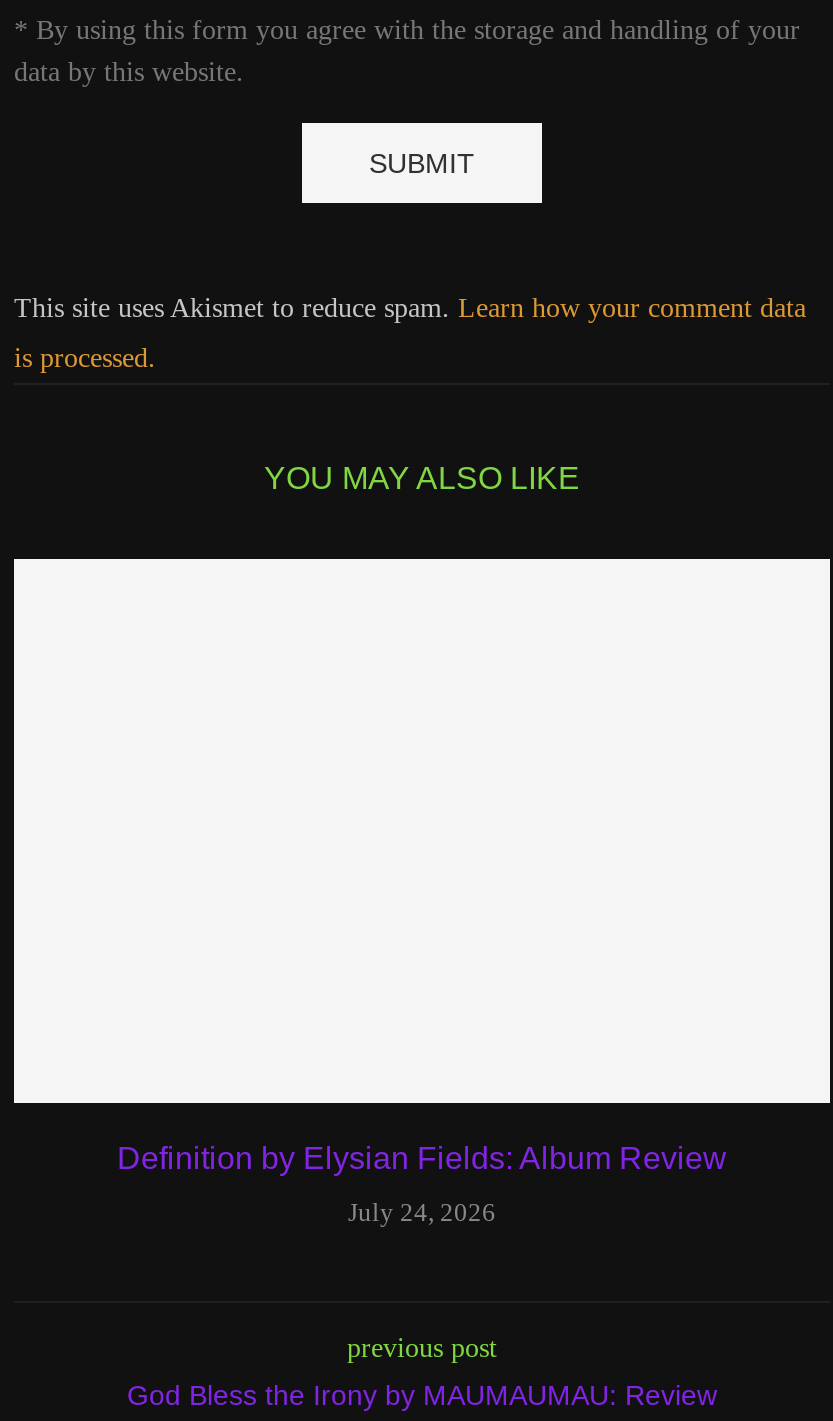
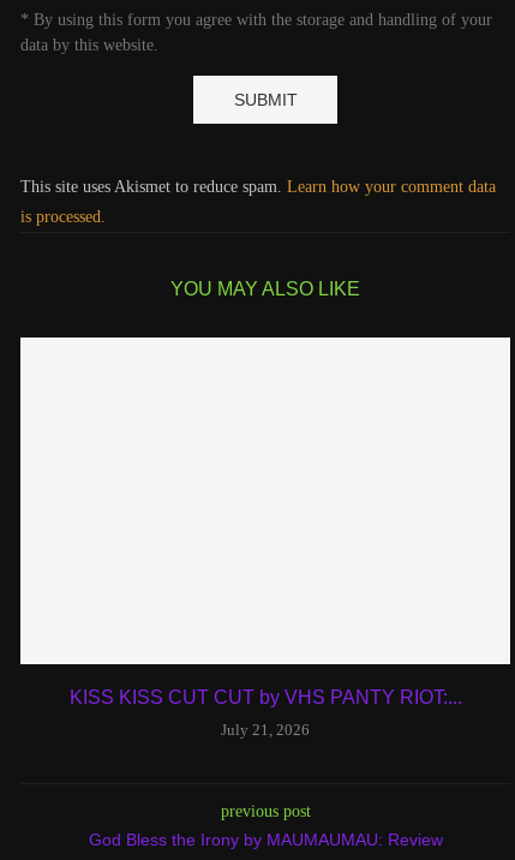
[117,1142,727,1176] Definition by Elysian Fields: Album Review -> [69,688,462,708] KISS KISS CUT CUT by VHS PANTY RIOT:...
[348,1198,496,1228] July 24, 2026 -> [221,721,310,739] July 21, 2026

